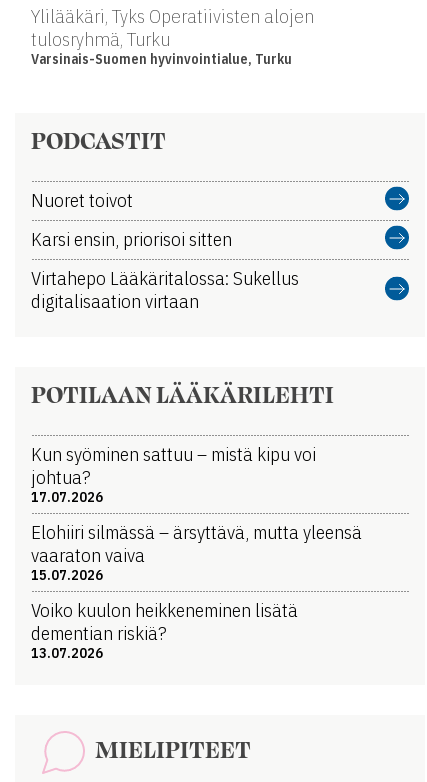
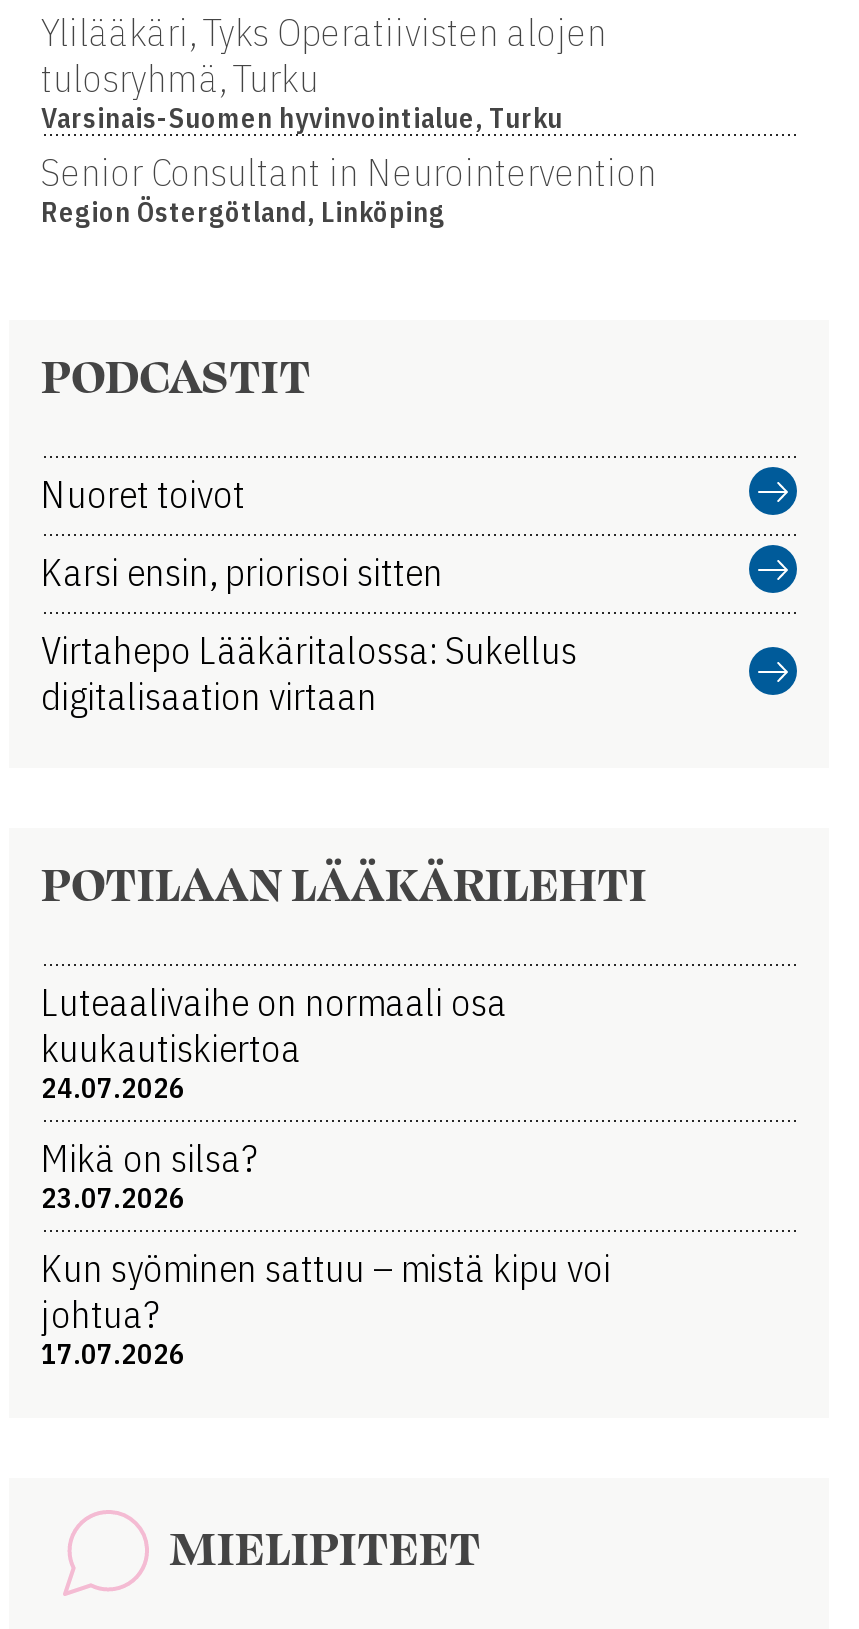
none -> [41,148,657,230] Senior Consultant in Neurointervention | Region Östergötland, Linköping
moved [31,122,334,411] -> [41,339,647,917]: PODCASTIT | Nuoret toivot | Karsi ensin, priorisoi sitten | Virtahepo Lääkäritalossa: Sukellus | digitalisaation virtaan | POTILAAN LÄÄKÄRILEHTI
none -> [41,978,507,1216] Luteaalivaihe on normaali osa | kuukautiskiertoa | 24.07.2026 | Mikä on silsa? | 23.07.2026
moved [31,442,316,506] -> [41,1244,611,1372]: Kun syöminen sattuu – mistä kipu voi | johtua? | 17.07.2026
[31,520,362,662] Elohiiri silmässä – ärsyttävä, mutta yleensä | vaaraton vaiva | 15.07.2026 | Voiko kuulon heikkeneminen lisätä | dementian riskiä? | 13.07.2026 -> none

